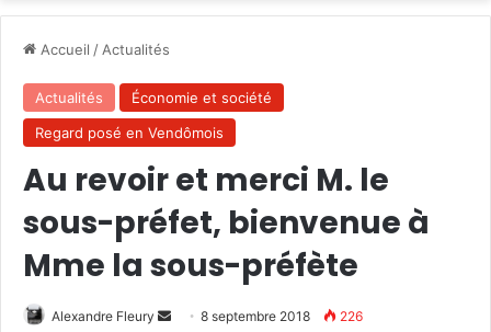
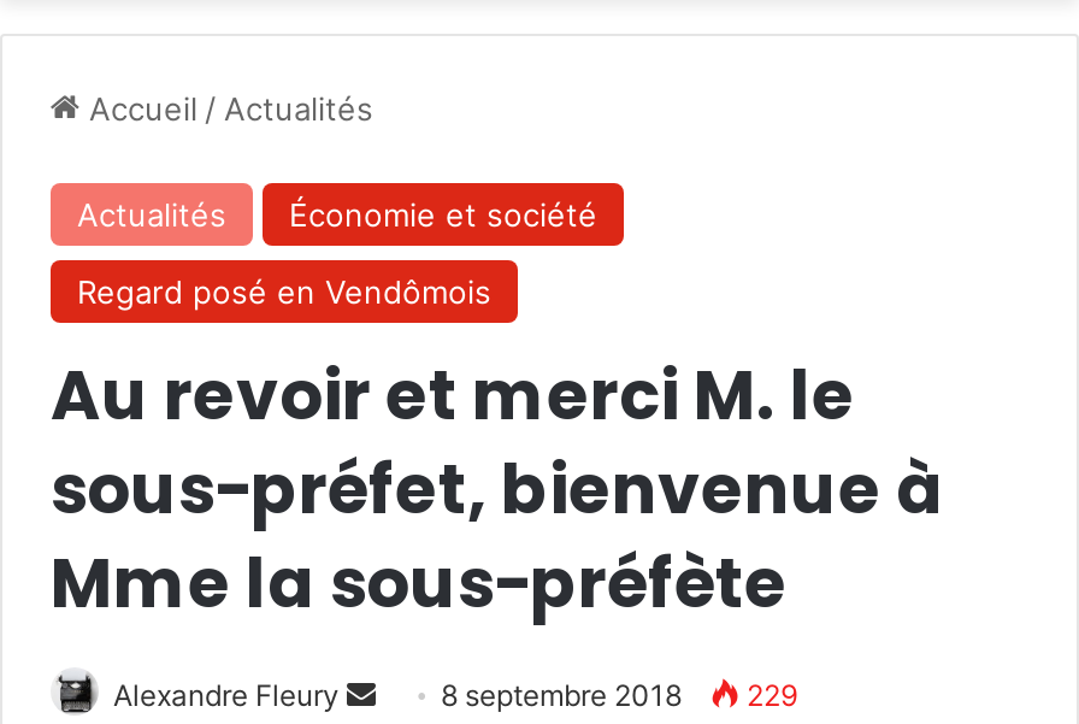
[336,308,363,324] 226 -> [739,677,797,713] 229

